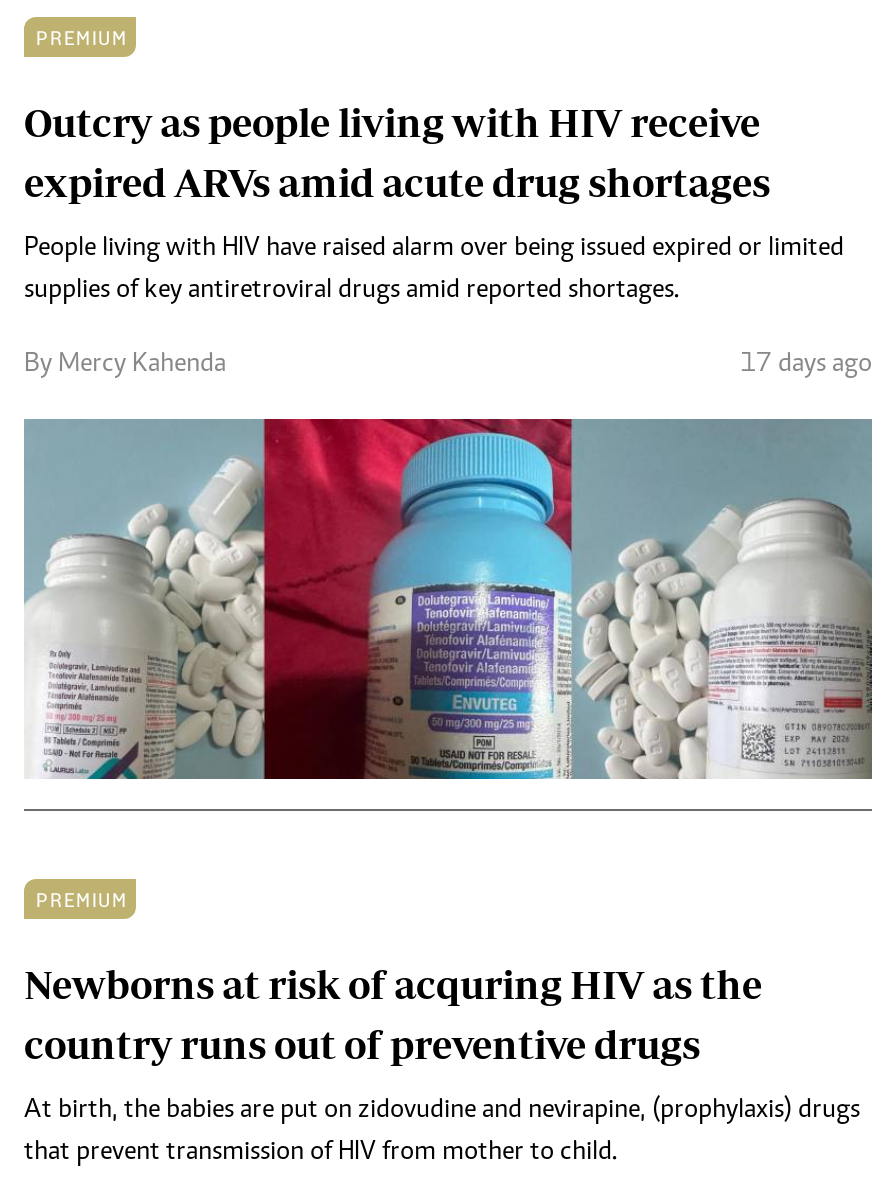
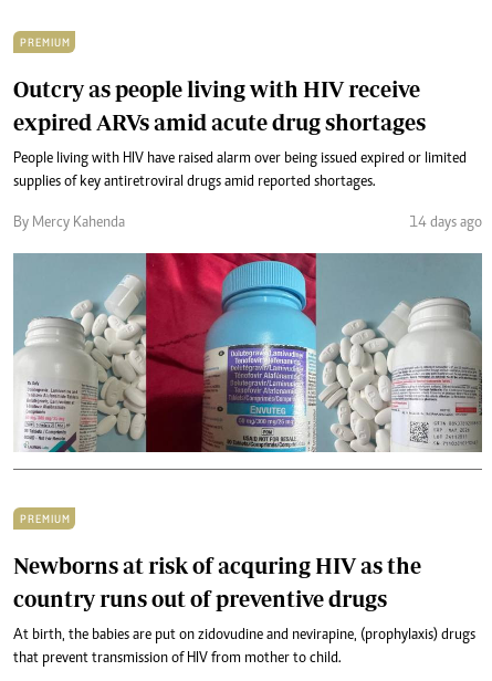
[740,351,872,379] 17 days ago -> [409,216,482,231] 14 days ago

